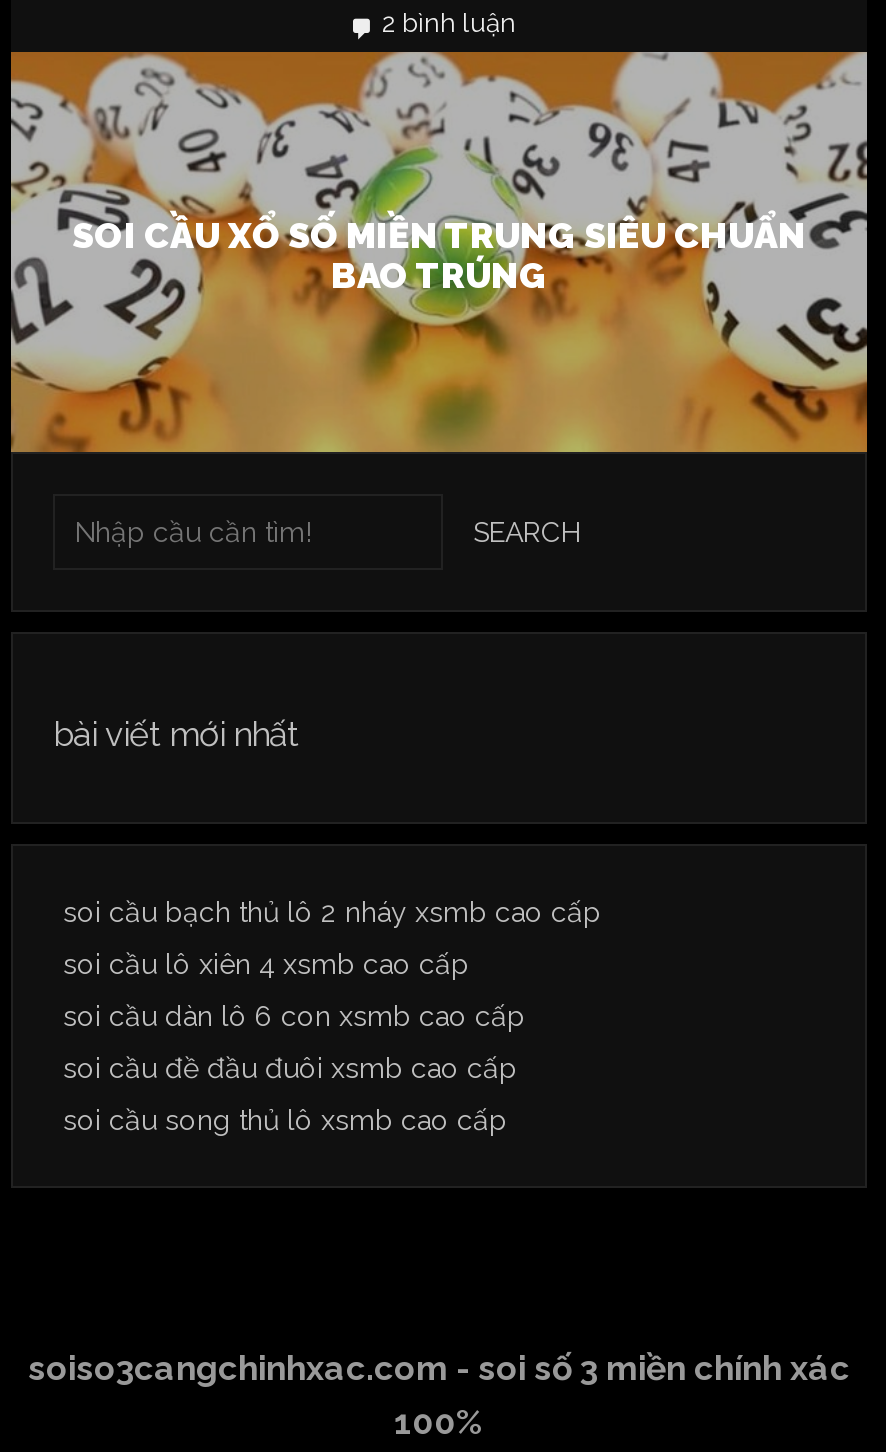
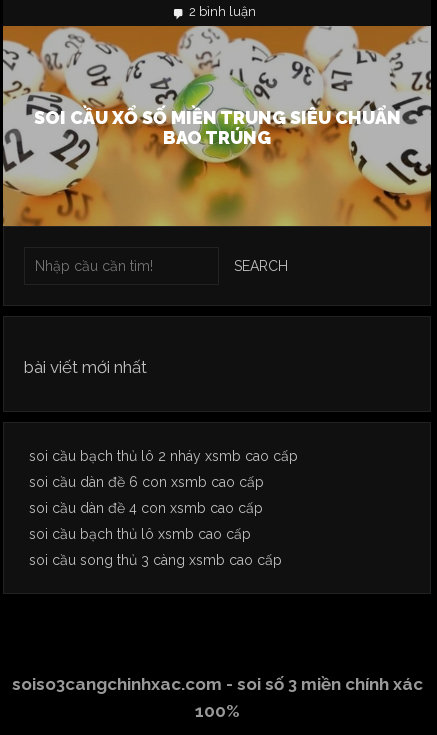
[63,948,469,980] soi cầu lô xiên 4 xsmb cao cấp -> [29,474,264,490] soi cầu dàn đề 6 con xsmb cao cấp
[63,1000,525,1032] soi cầu dàn lô 6 con xsmb cao cấp -> [29,500,263,516] soi cầu dàn đề 4 con xsmb cao cấp
[63,1052,517,1084] soi cầu đề đầu đuôi xsmb cao cấp -> [29,526,251,542] soi cầu bạch thủ lô xsmb cao cấp
[63,1104,507,1136] soi cầu song thủ lô xsmb cao cấp -> [29,552,282,568] soi cầu song thủ 3 càng xsmb cao cấp

